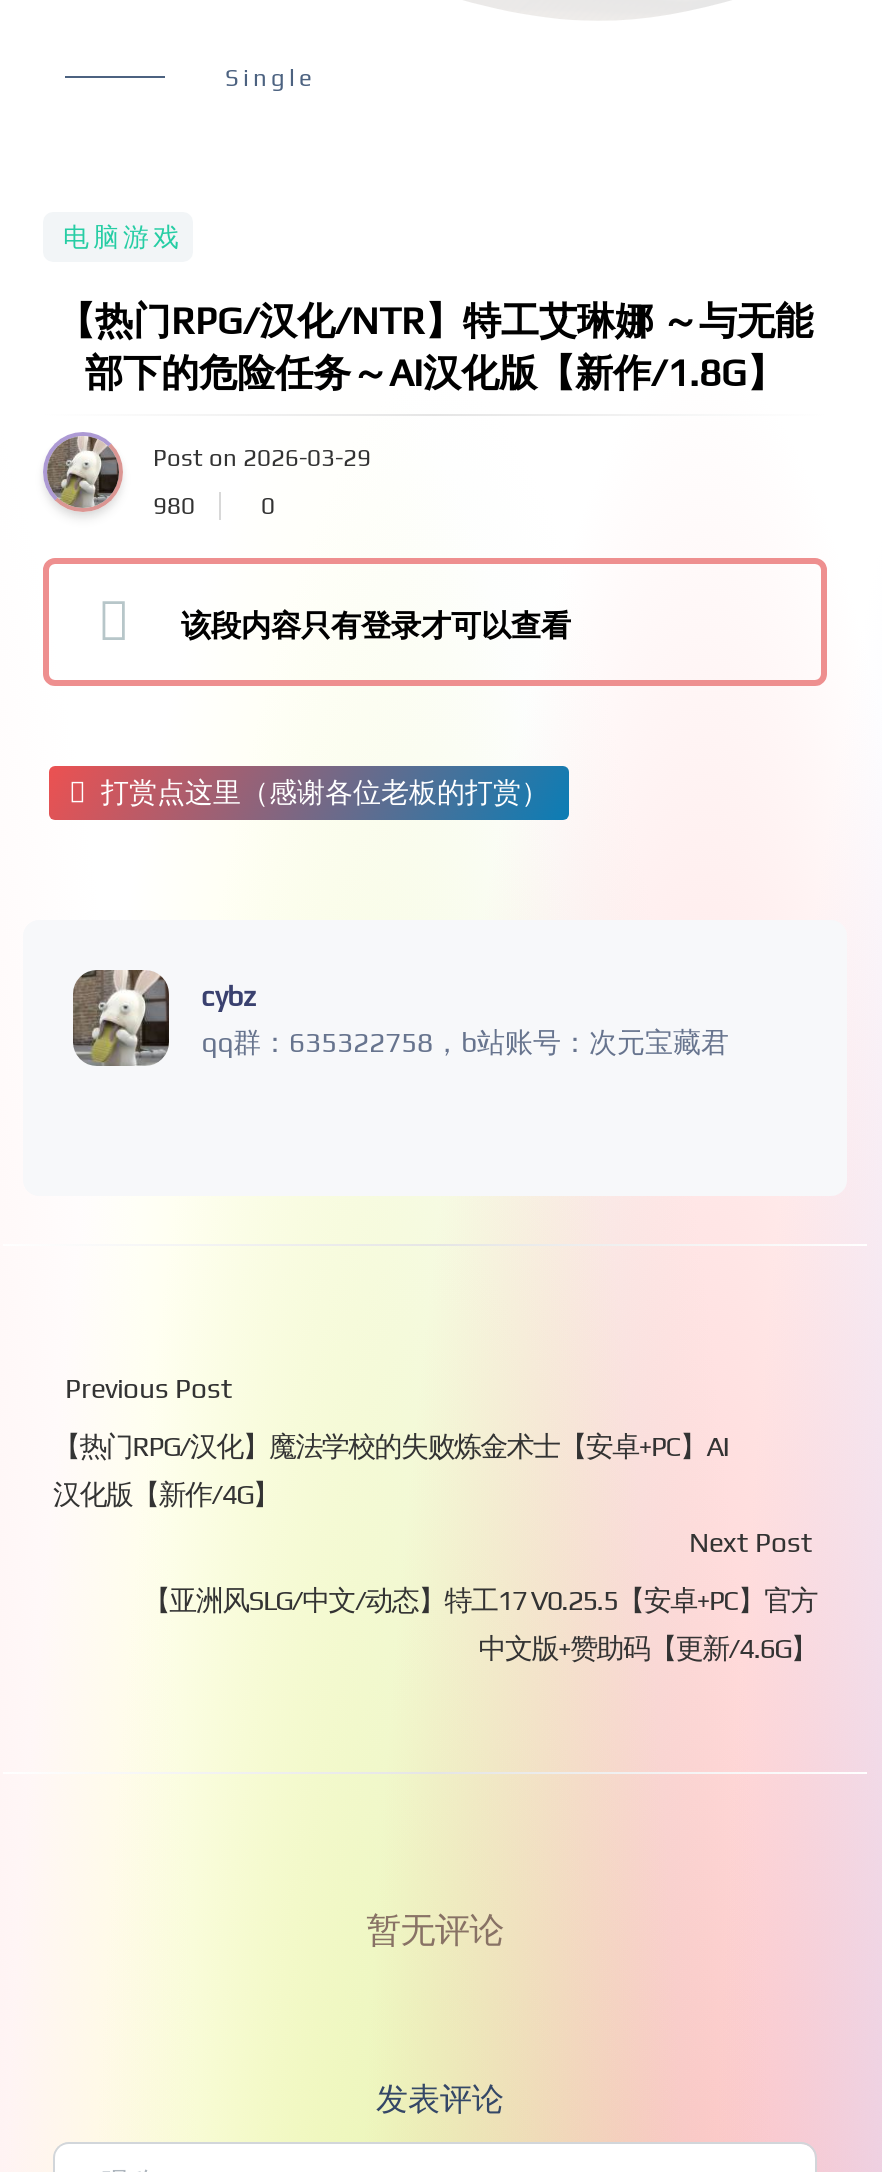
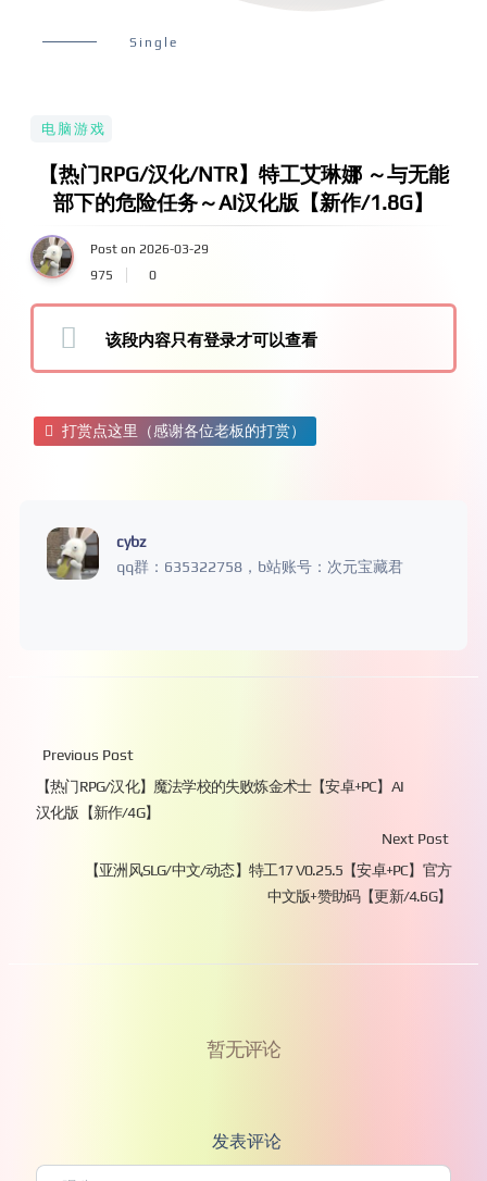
[153,492,195,520] 980 -> [90,268,113,283] 975

